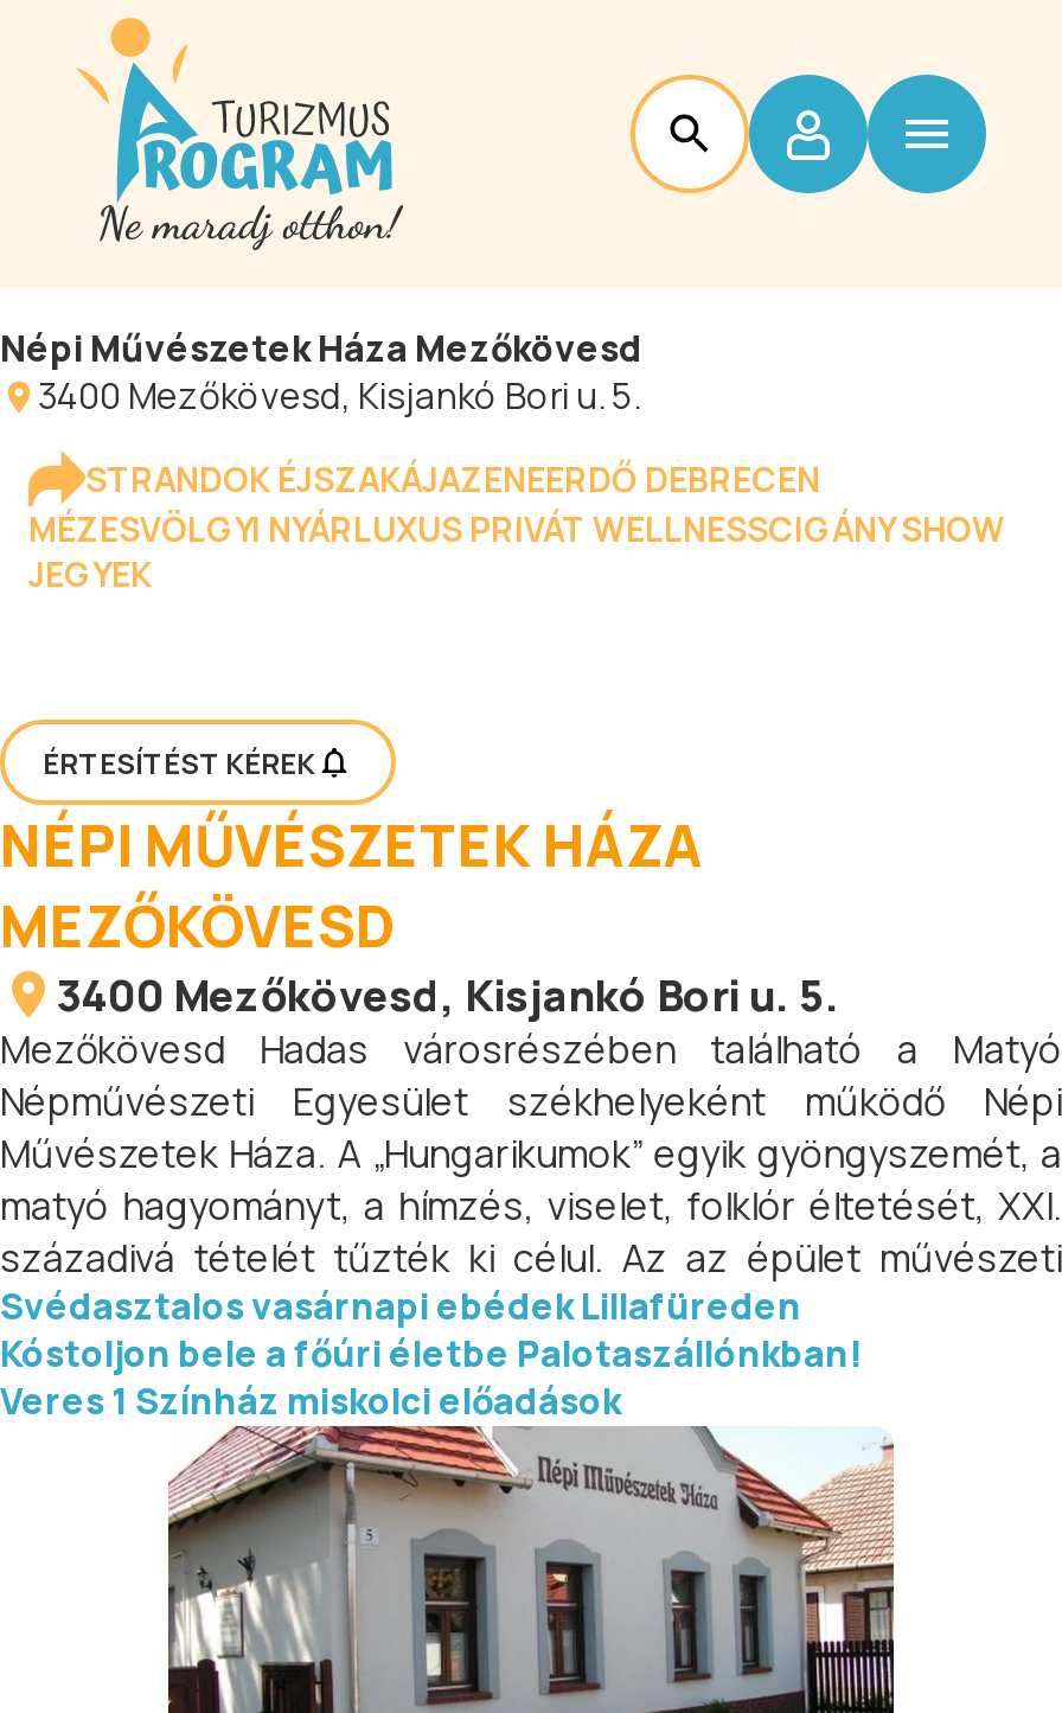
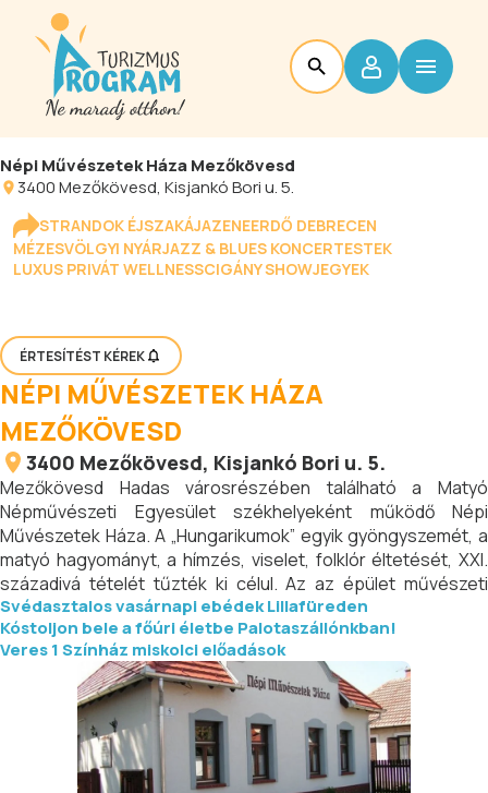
[28,506,1005,596] MÉZESVÖLGYI NYÁRLUXUS PRIVÁT WELLNESSCIGÁNY SHOW | JEGYEK -> [13,238,392,279] MÉZESVÖLGYI NYÁRJAZZ & BLUES KONCERTESTEK | LUXUS PRIVÁT WELLNESSCIGÁNY SHOWJEGYEK

